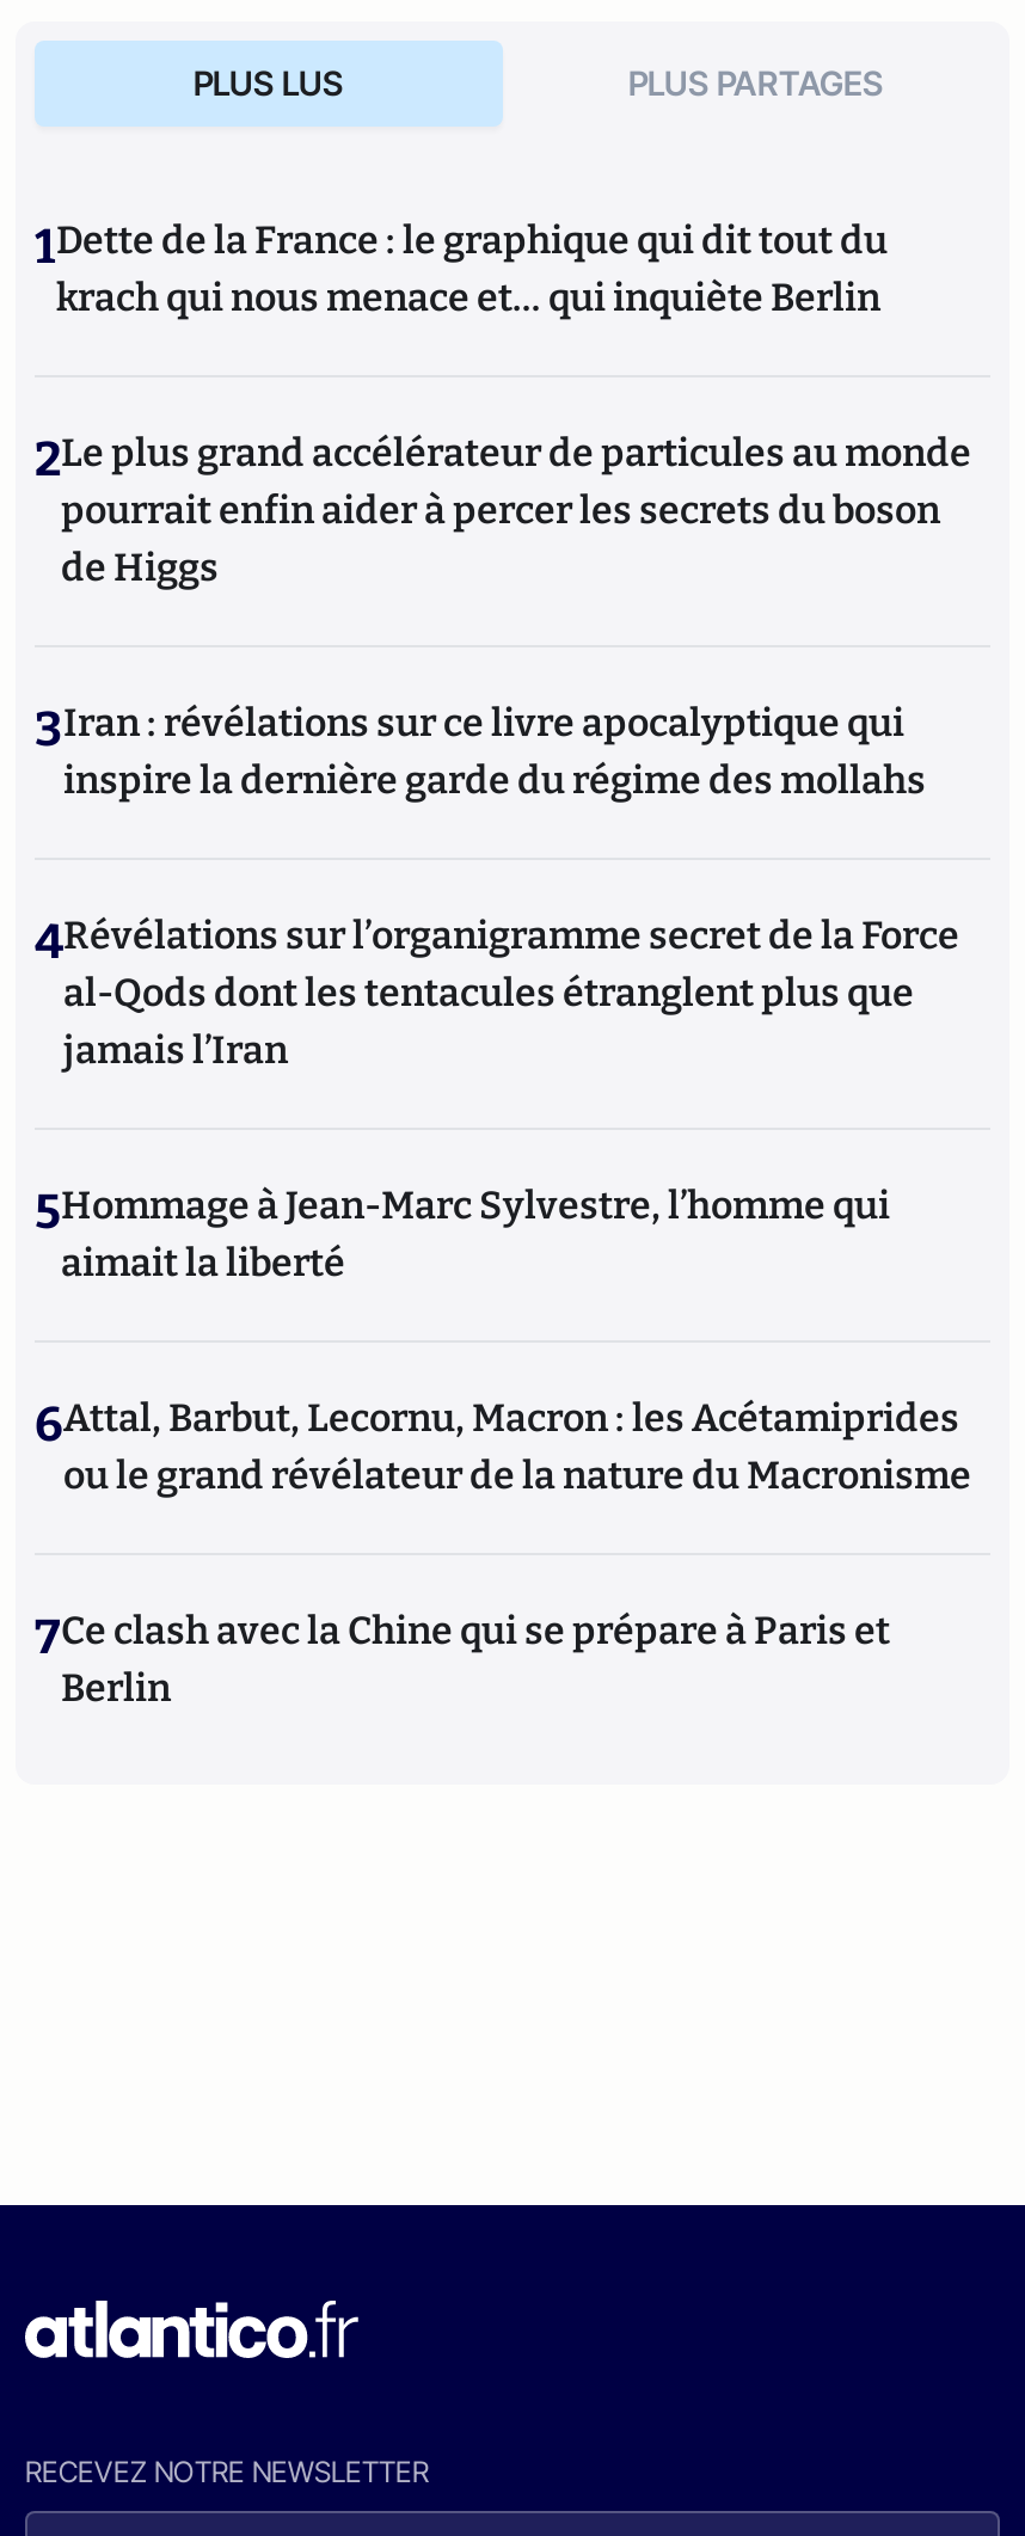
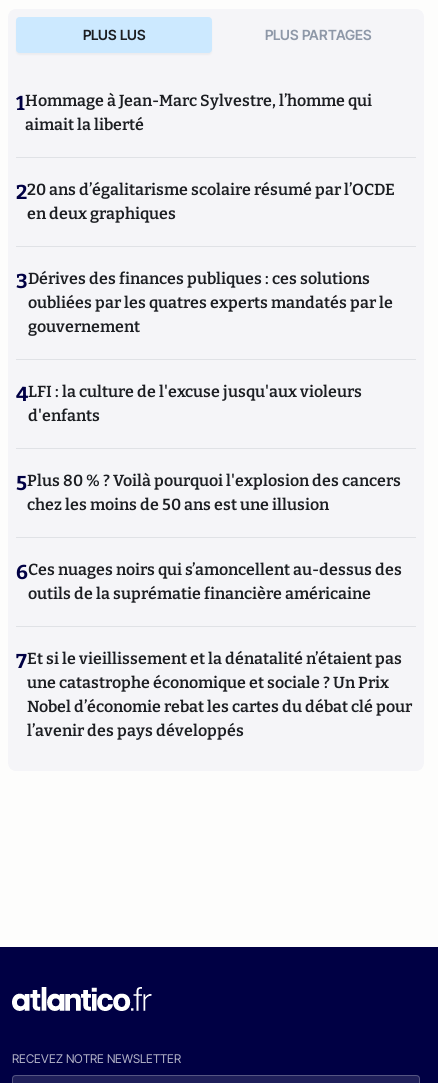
[35,219,971,1241] 1Dette de la France : le graphique qui dit tout du | krach qui nous menace et… qui inquiète Berlin | 2Le plus grand accélérateur de particules au monde | pourrait enfin aider à percer les secrets du boson | de Higgs | 3Iran : révélations sur ce livre apocalyptique qui | inspire la dernière garde du régime des mollahs | 4Révélations sur l’organigramme secret de la Force | al-Qods dont les tentacules étranglent plus que | jamais l’Iran | 5Hommage à Jean-Marc Sylvestre, l’homme qui -> [16,91,372,115] 1Hommage à Jean-Marc Sylvestre, l’homme qui
moved [61,1241,345,1287] -> [25,115,144,134]: aimait la liberté
[35,1396,971,1712] 6Attal, Barbut, Lecornu, Macron : les Acétamiprides | ou le grand révélateur de la nature du Macronisme | 7Ce clash avec la Chine qui se prépare à Paris et | Berlin -> [16,180,412,740] 220 ans d’égalitarisme scolaire résumé par l’OCDE | en deux graphiques | 3Dérives des finances publiques : ces solutions | oubliées par les quatres experts mandatés par le | gouvernement | 4LFI : la culture de l'excuse jusqu'aux violeurs | d'enfants | 5Plus 80 % ? Voilà pourquoi l'explosion des cancers | chez les moins de 50 ans est une illusion | 6Ces nuages noirs qui s’amoncellent au-dessus des | outils de la suprématie financière américaine | 7Et si le vieillissement et la dénatalité n’étaient pas | une catastrophe économique et sociale ? Un Prix | Nobel d’économie rebat les cartes du débat clé pour | l’avenir des pays développés

